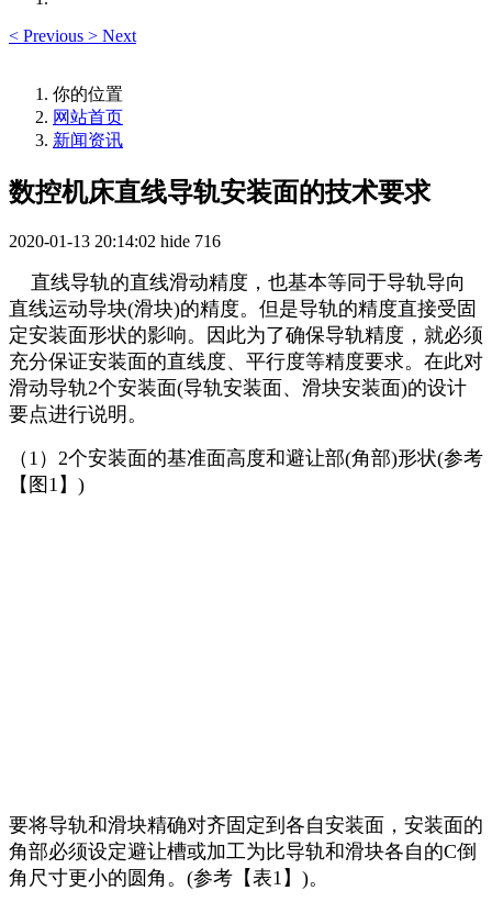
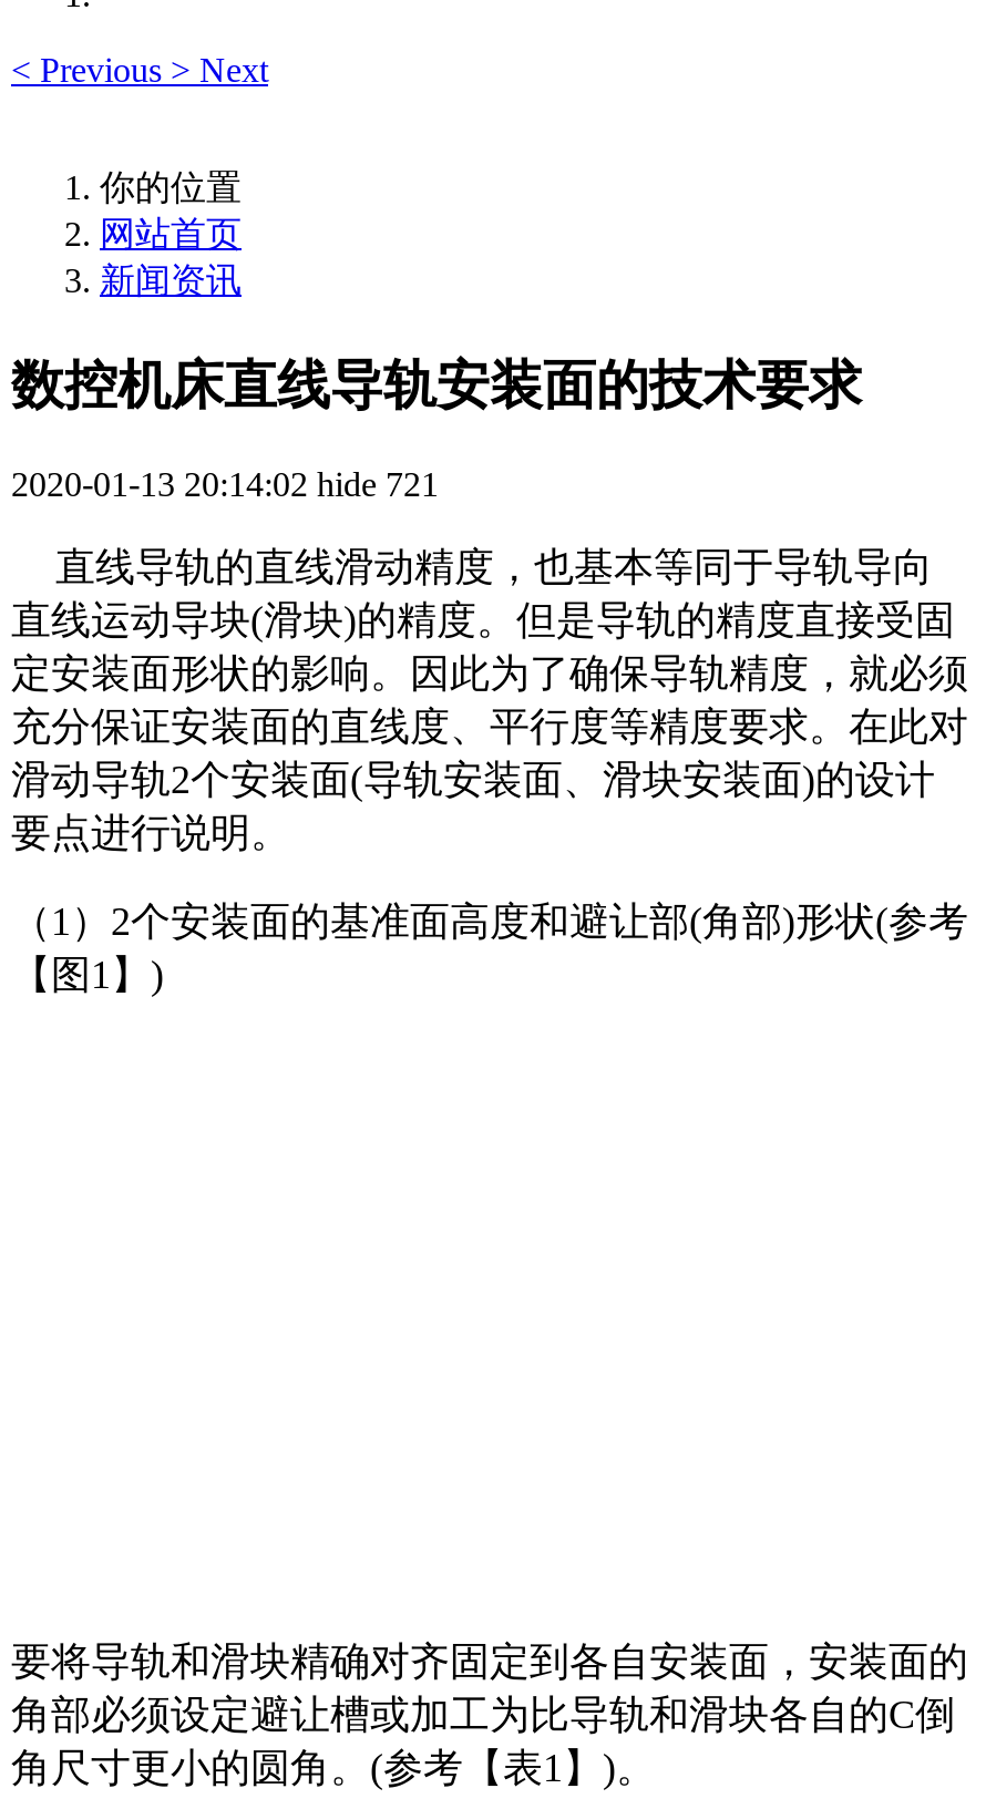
[9,232,221,250] 2020-01-13 20:14:02 hide 716 -> [11,465,439,502] 2020-01-13 20:14:02 hide 721

